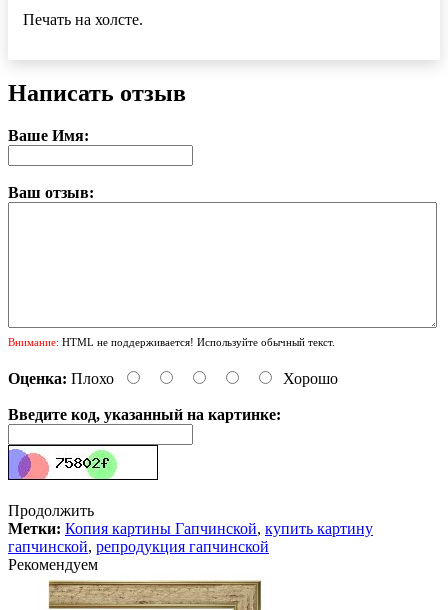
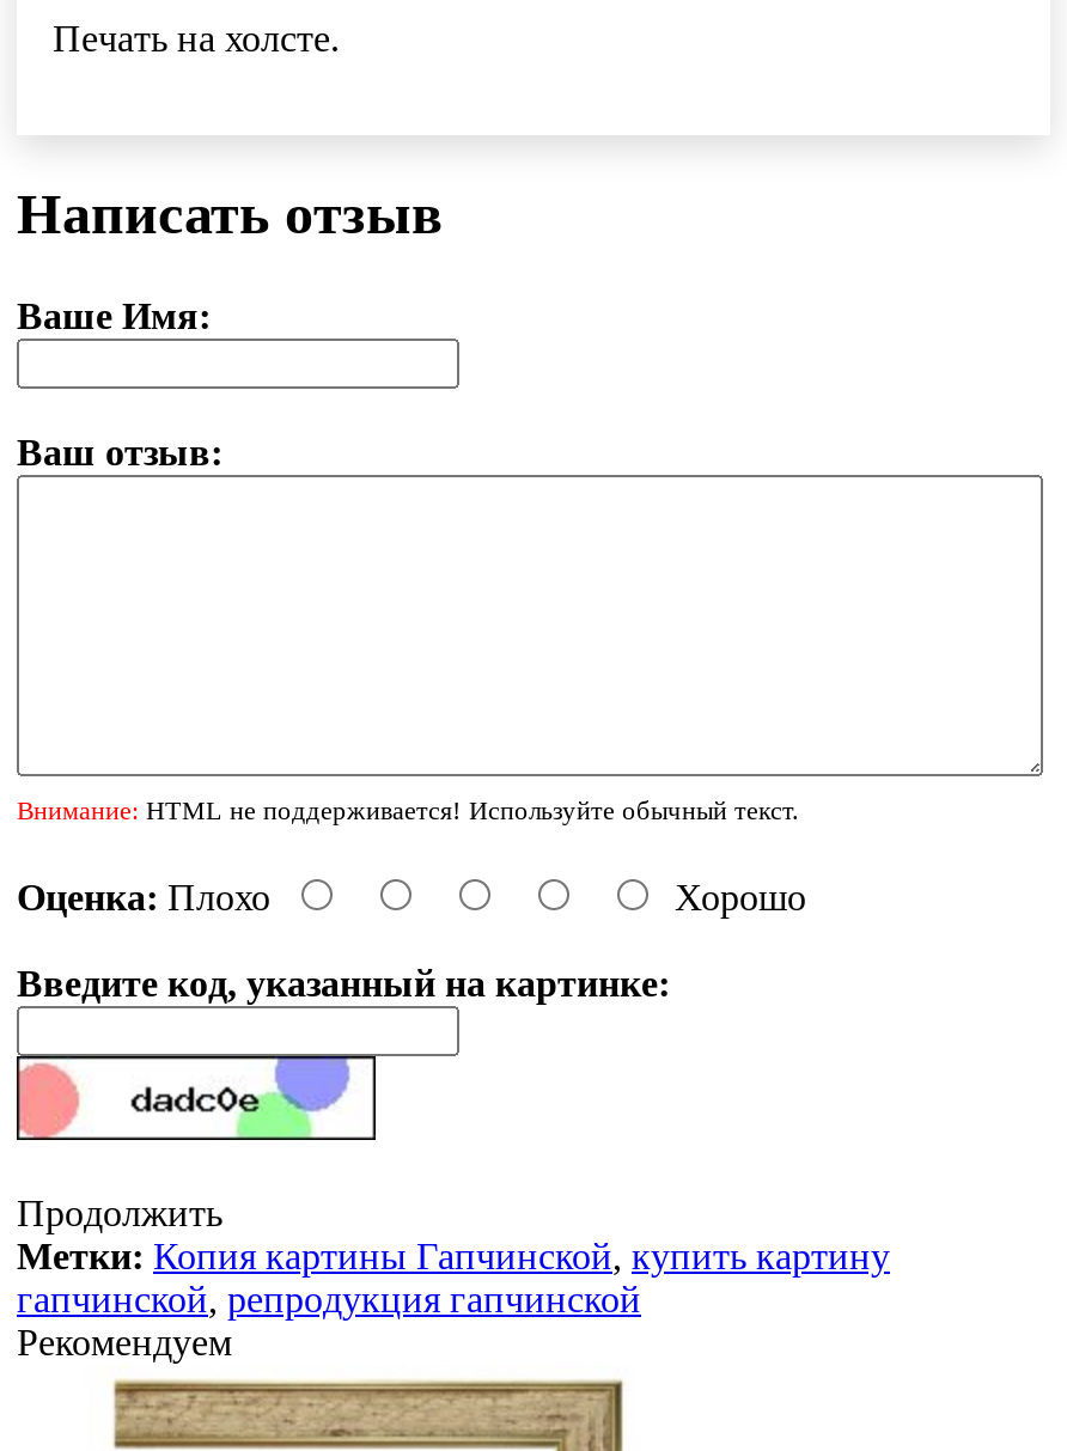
[8,445,147,480] [image] -> [17,1056,352,1140] [image]

